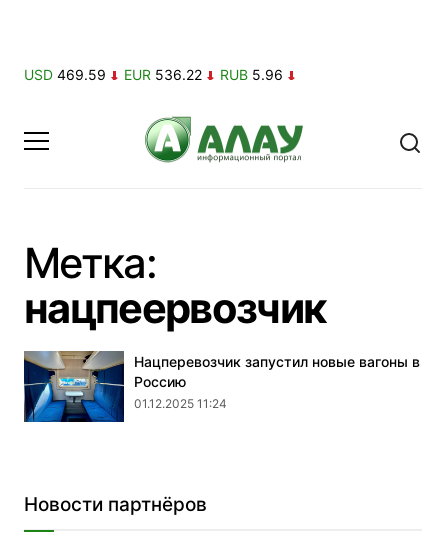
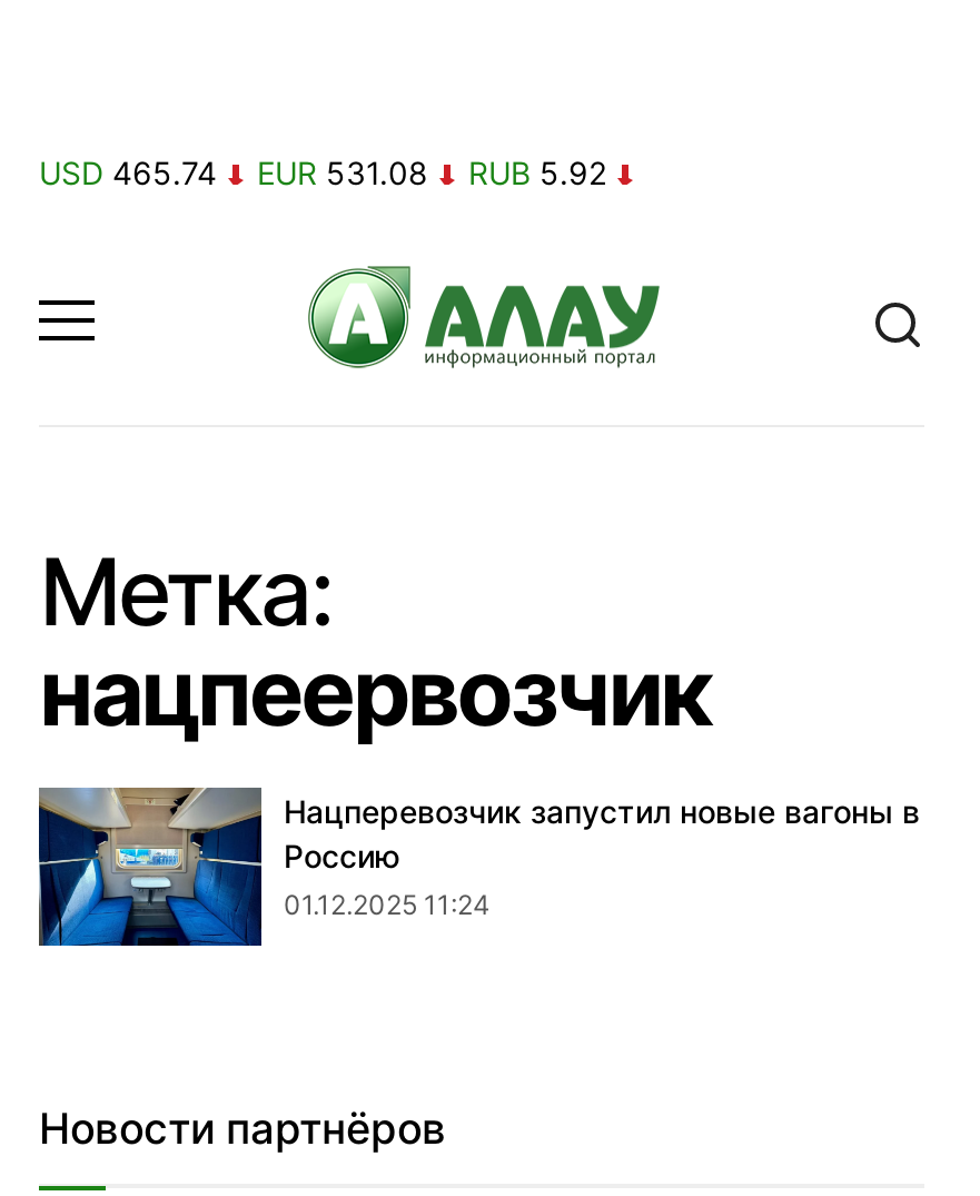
[24,66,106,83] USD 469.59 -> [39,154,217,191] USD 465.74
[124,66,202,83] EUR 536.22 -> [257,154,428,191] EUR 531.08
[220,66,283,83] RUB 5.96 -> [468,154,606,191] RUB 5.92

